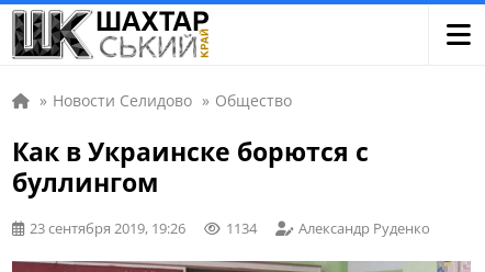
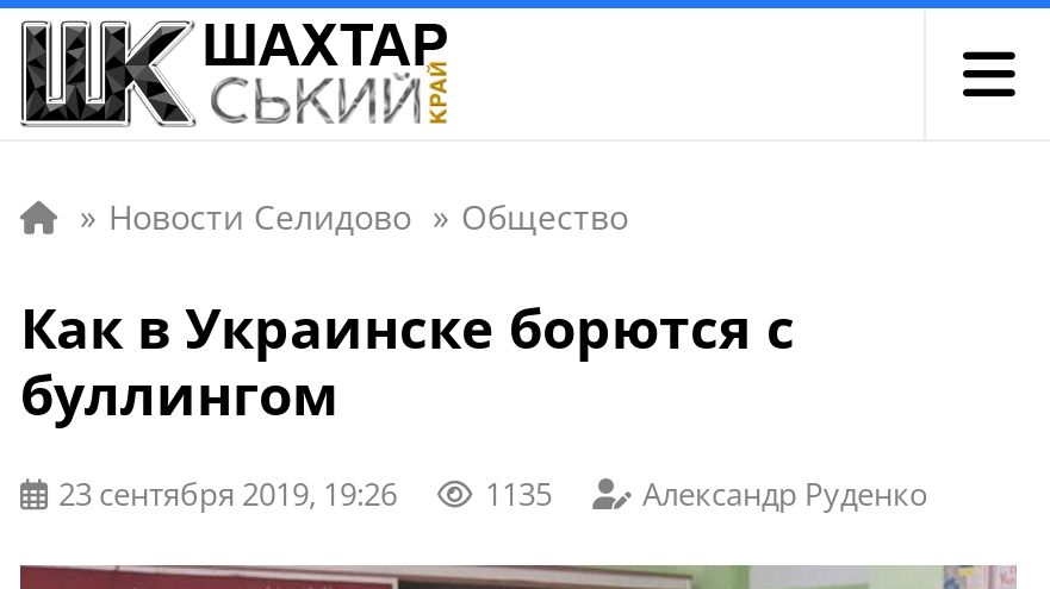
[226,218,257,238] 1134 -> [485,472,552,515] 1135

